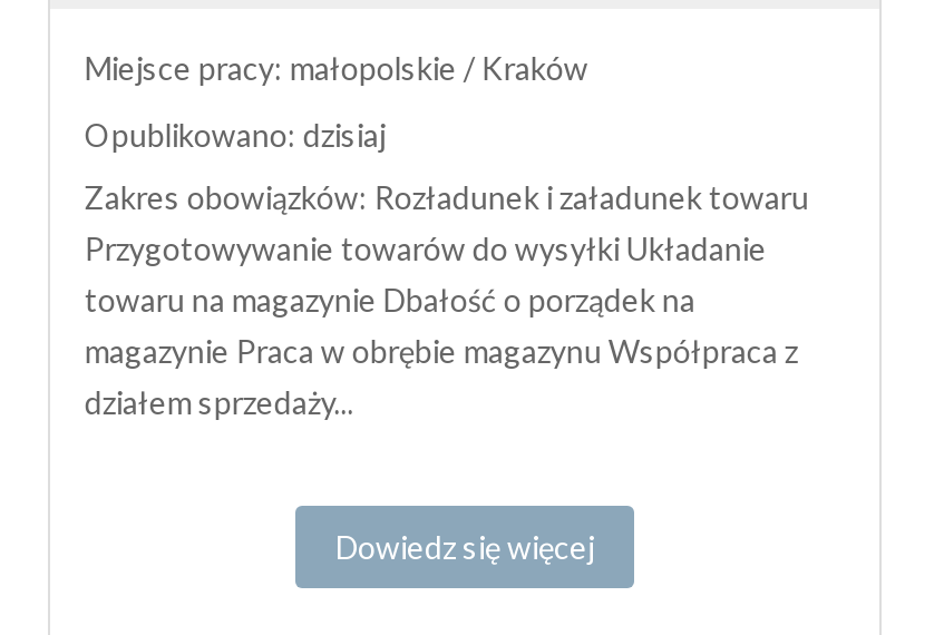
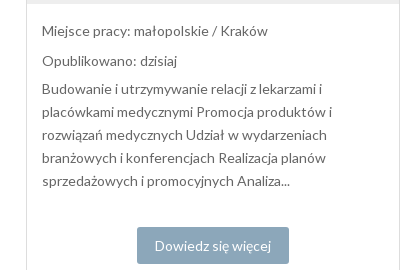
[84,179,809,422] Zakres obowiązków: Rozładunek i załadunek towaru | Przygotowywanie towarów do wysyłki Układanie | towaru na magazynie Dbałość o porządek na | magazynie Praca w obrębie magazynu Współpraca z | działem sprzedaży... -> [42,80,332,189] Budowanie i utrzymywanie relacji z lekarzami i | placówkami medycznymi Promocja produktów i | rozwiązań medycznych Udział w wydarzeniach | branżowych i konferencjach Realizacja planów | sprzedażowych i promocyjnych Analiza...

